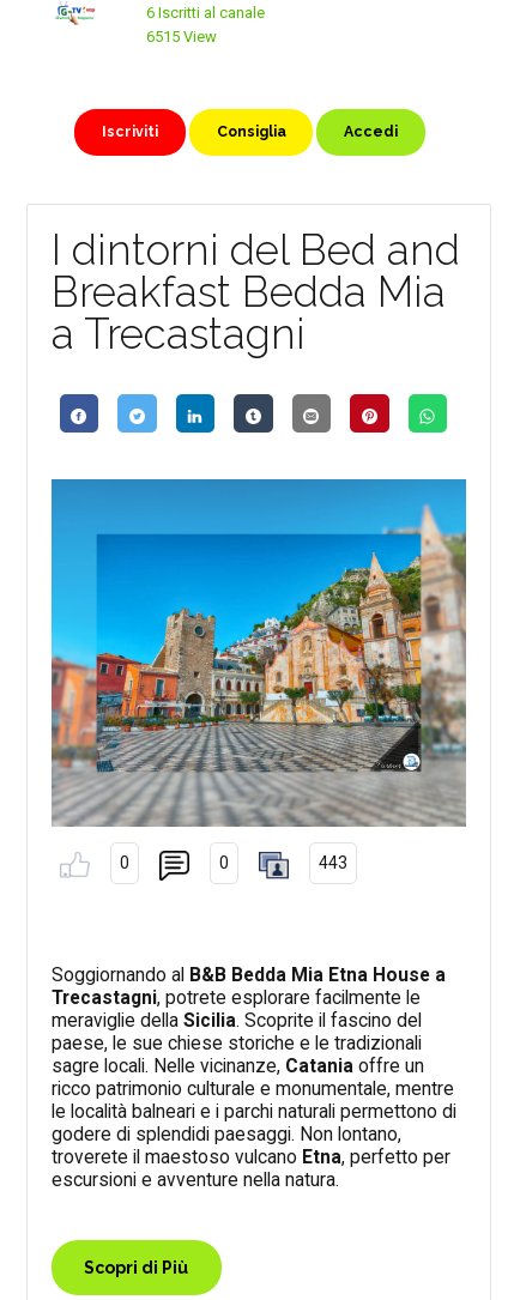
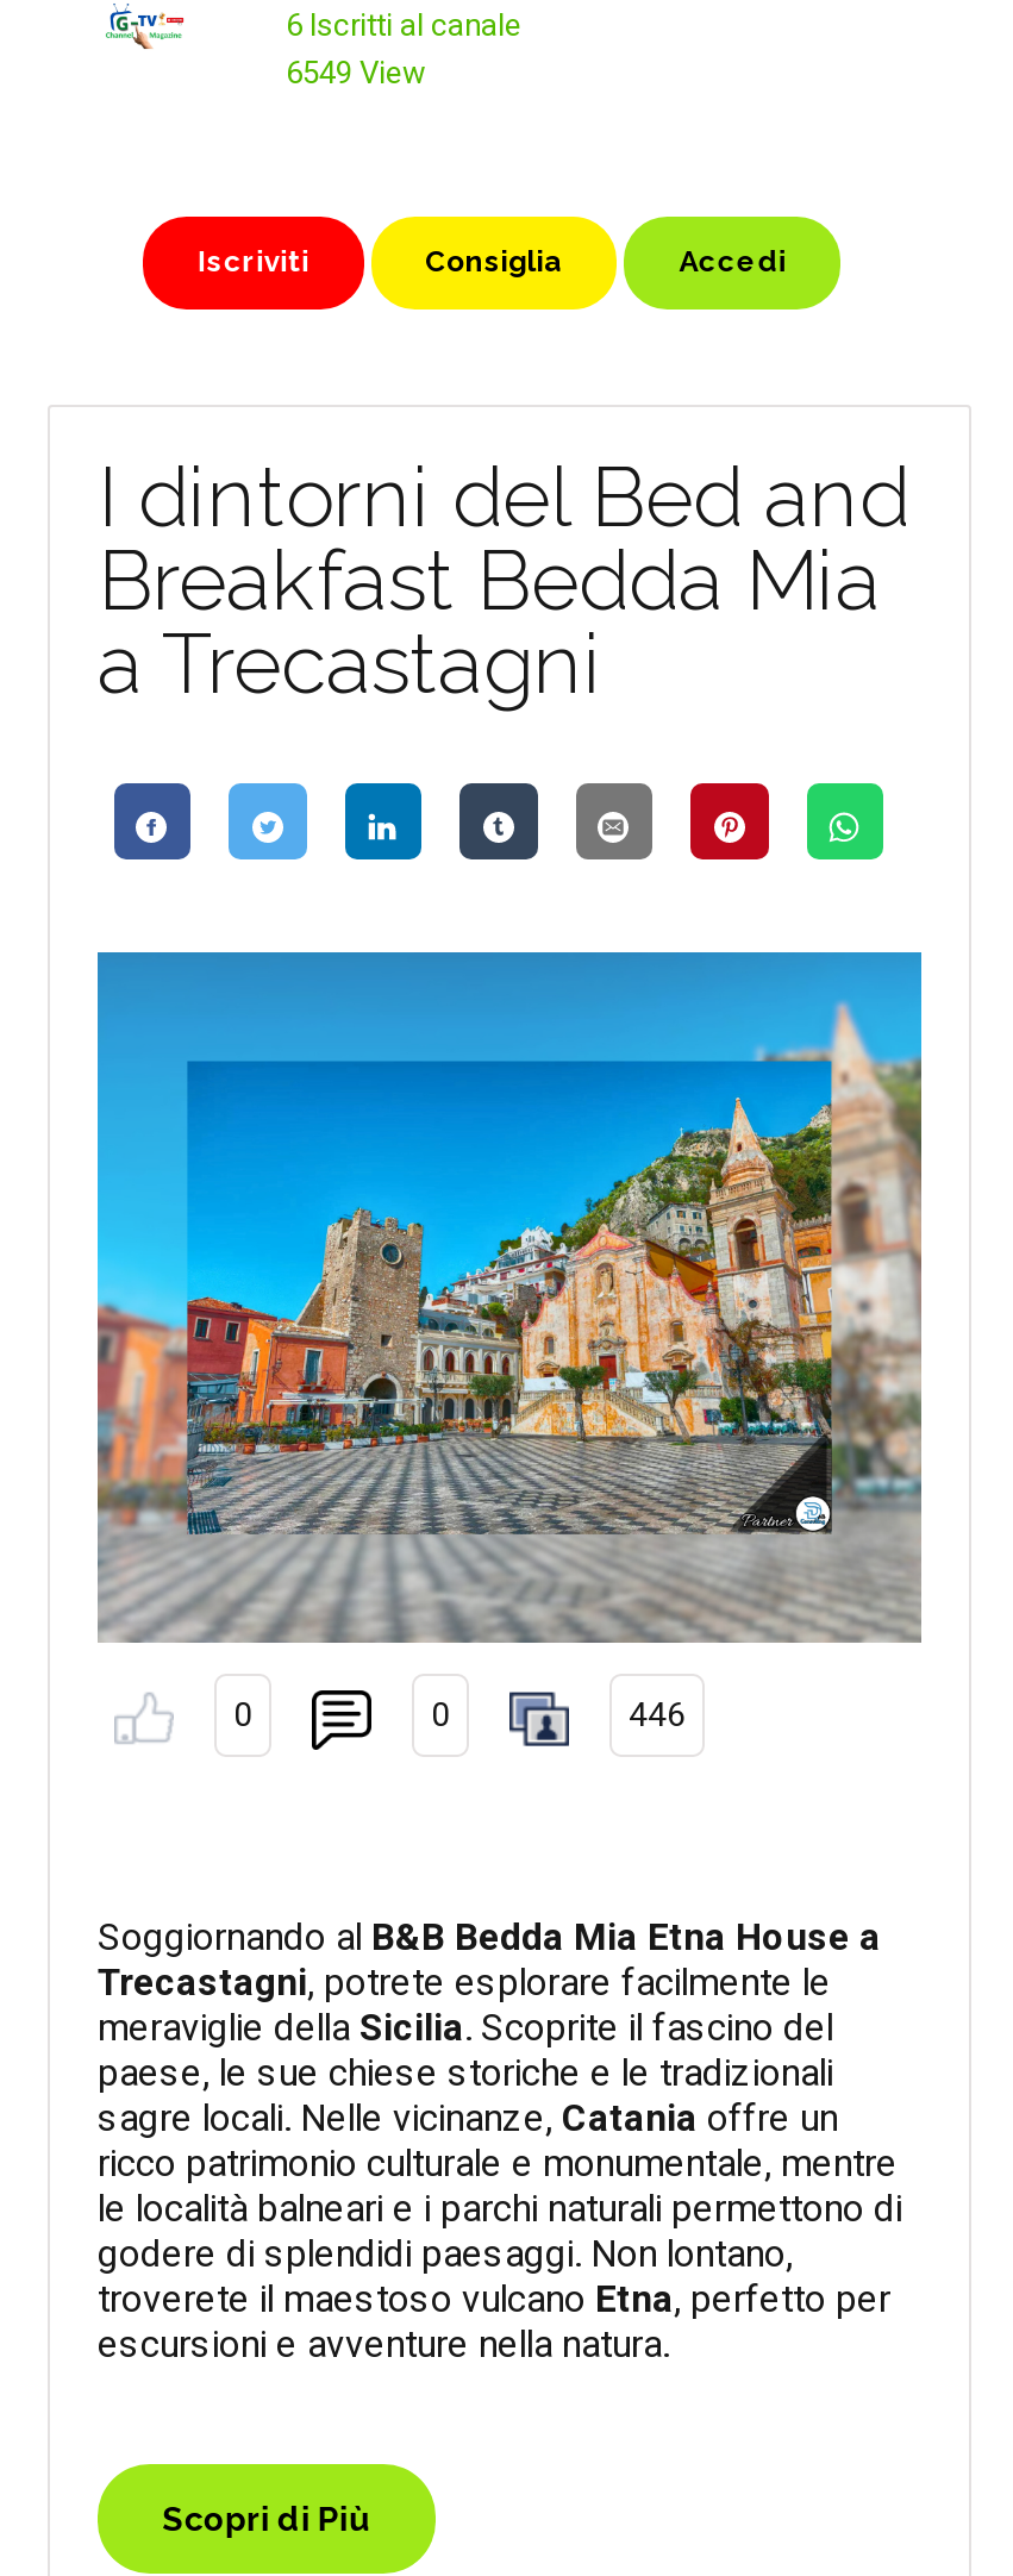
[146,28,217,46] 6515 View -> [286,55,426,90] 6549 View
[319,853,347,872] 443 -> [629,1694,686,1732] 446

